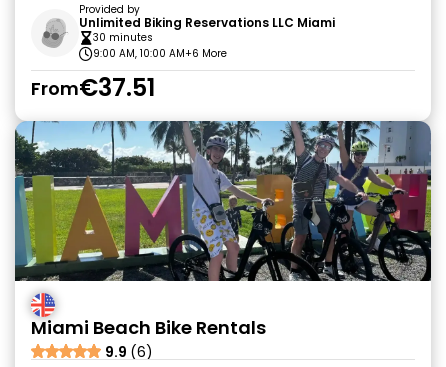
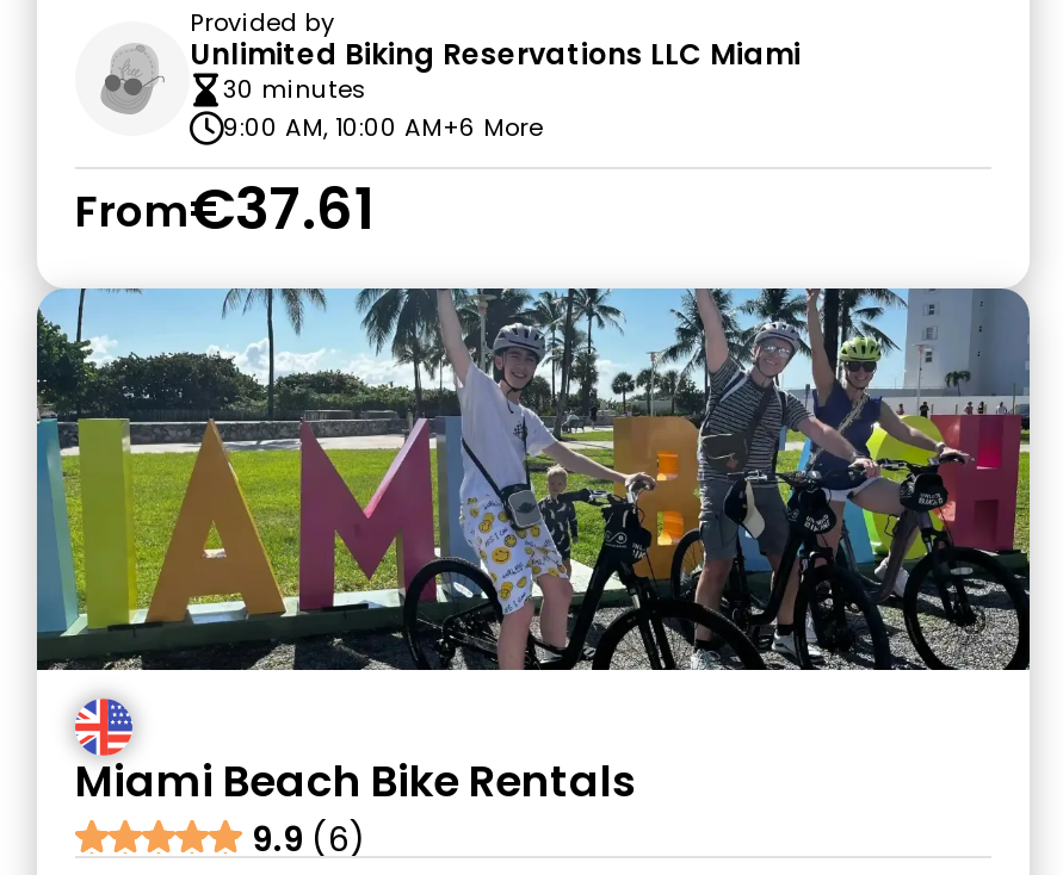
[31,71,155,104] From€37.51 -> [75,169,373,248] From€37.61

